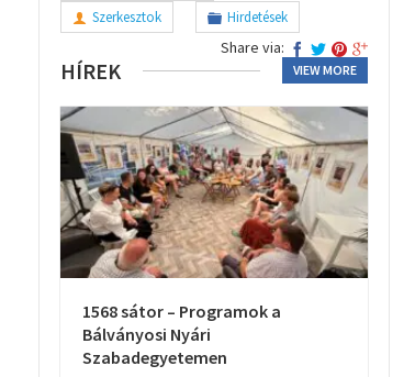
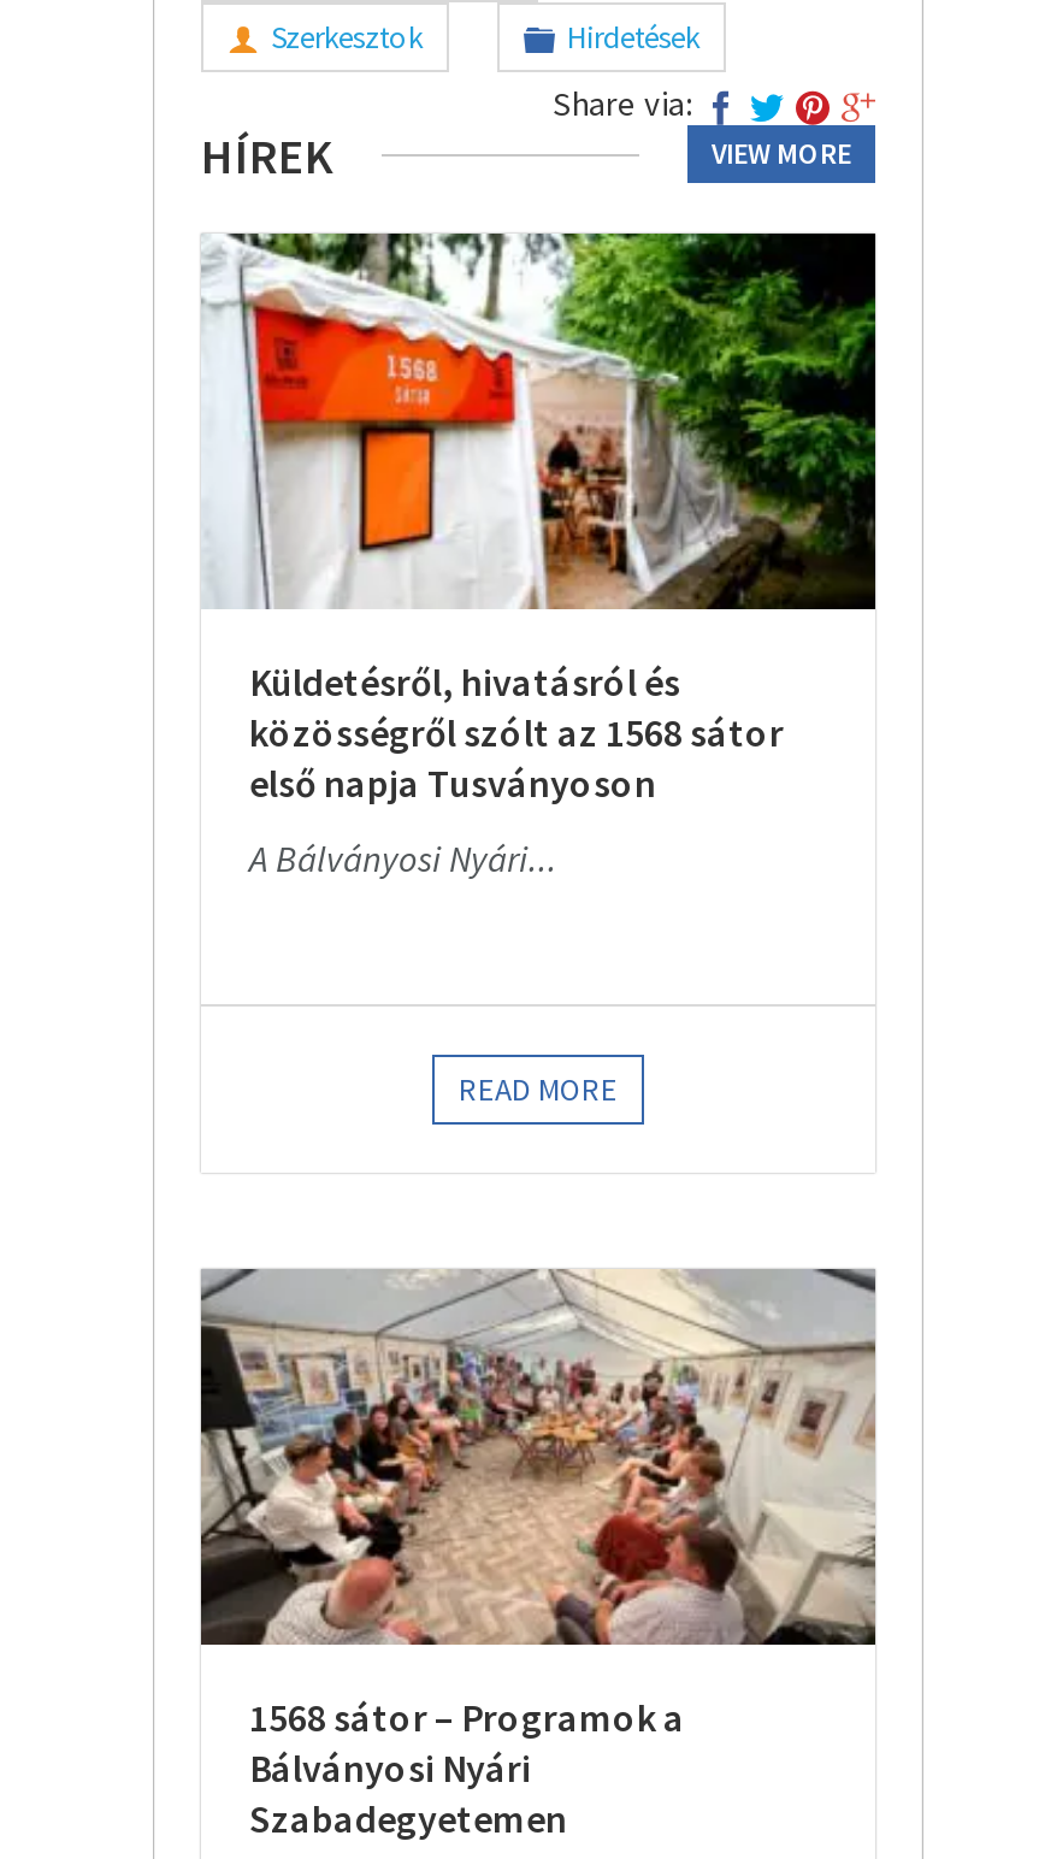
none -> [206,231,878,882] [image] | Küldetésről, hivatásról és | közösségről szólt az 1568 sátor | első napja Tusványoson | A Bálványosi Nyári...
none -> [459,1070,618,1111] READ MORE

